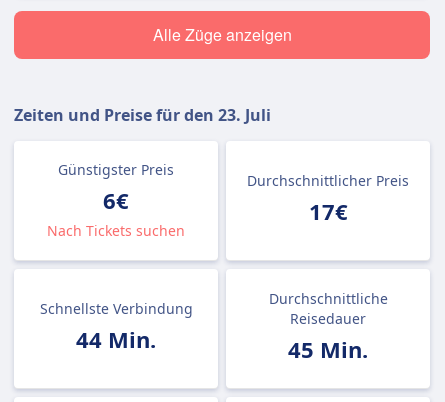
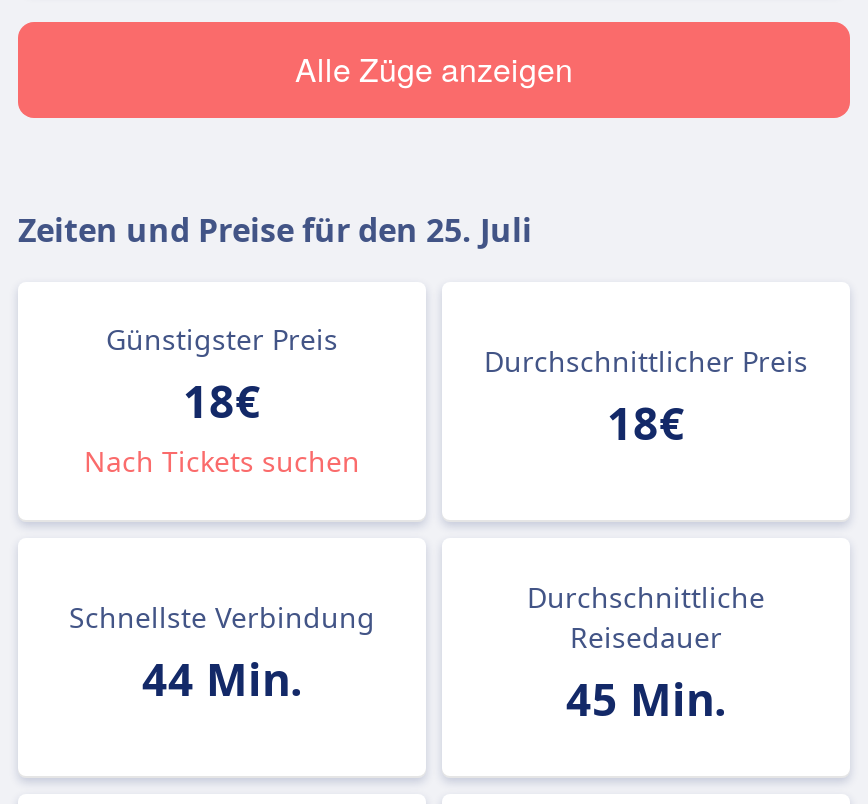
[14,104,271,126] Zeiten und Preise für den 23. Juli -> [18,208,532,252] Zeiten und Preise für den 25. Juli
[103,185,129,215] 6€ -> [183,370,261,430] 18€
[308,196,347,226] 17€ -> [607,392,685,452] 18€

